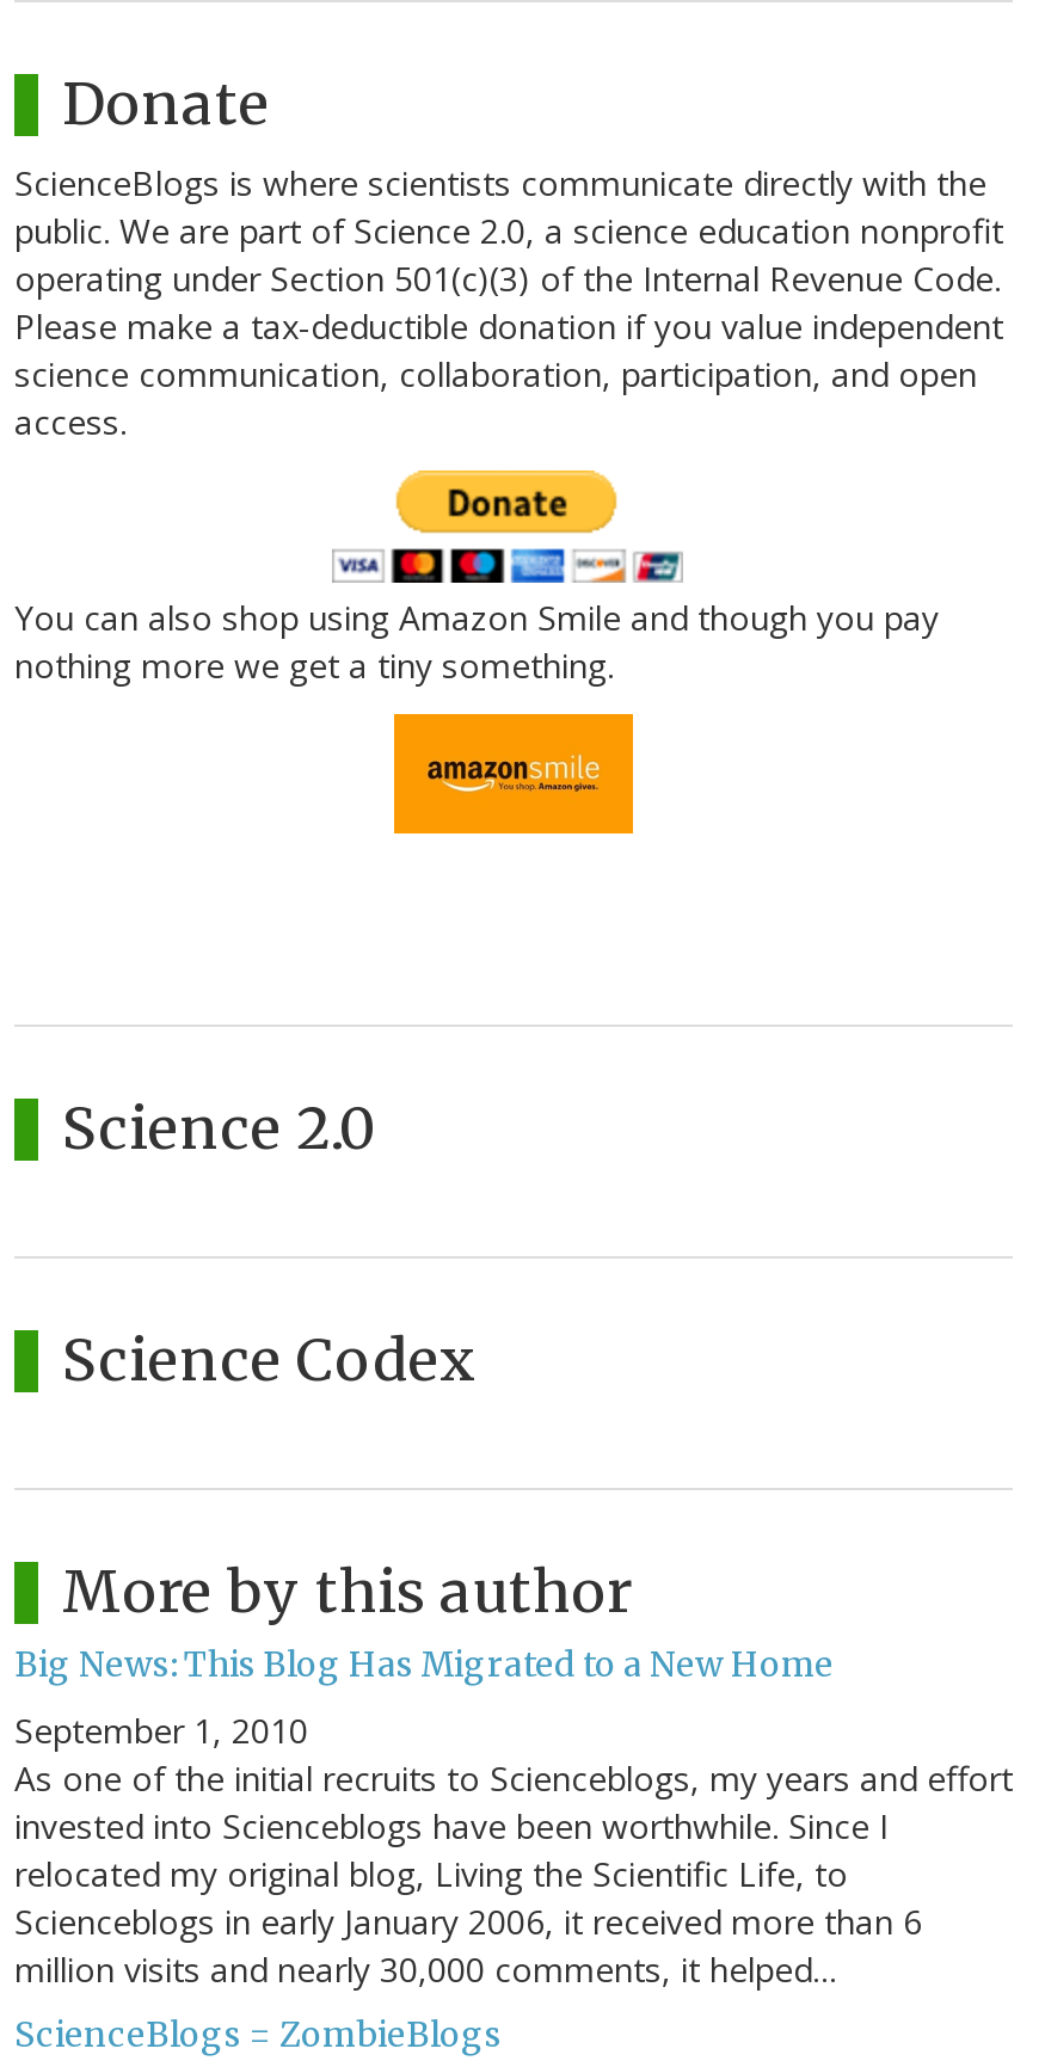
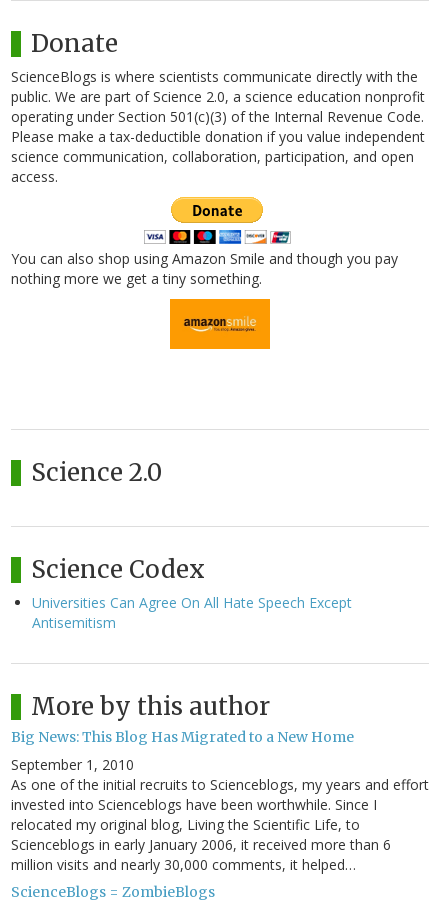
none -> [32,593,352,632] Universities Can Agree On All Hate Speech Except | Antisemitism

